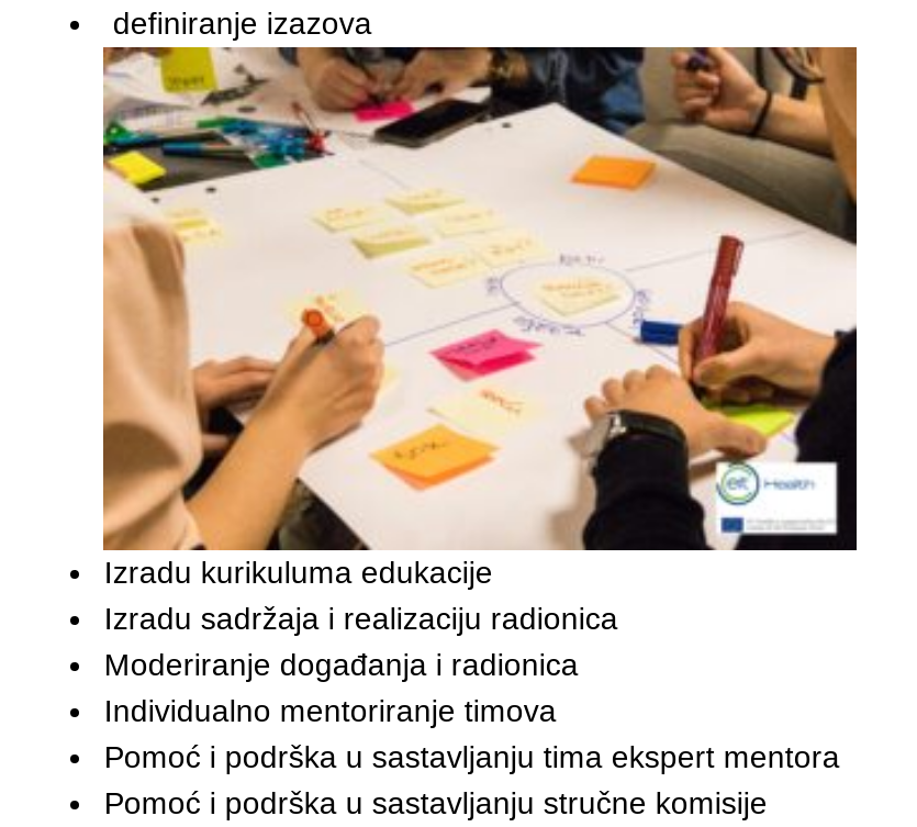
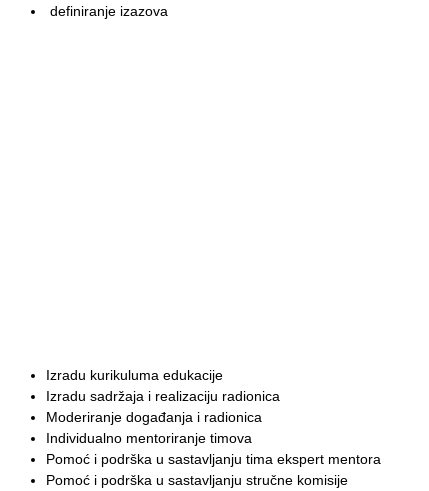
[101,44,859,551] [image] -> none

